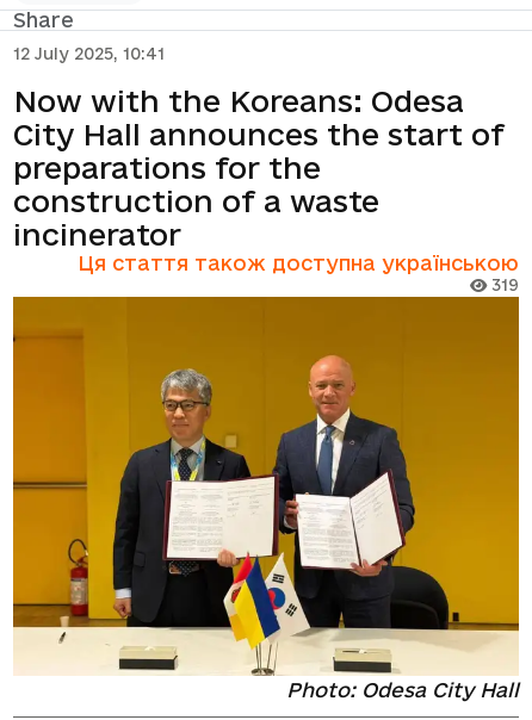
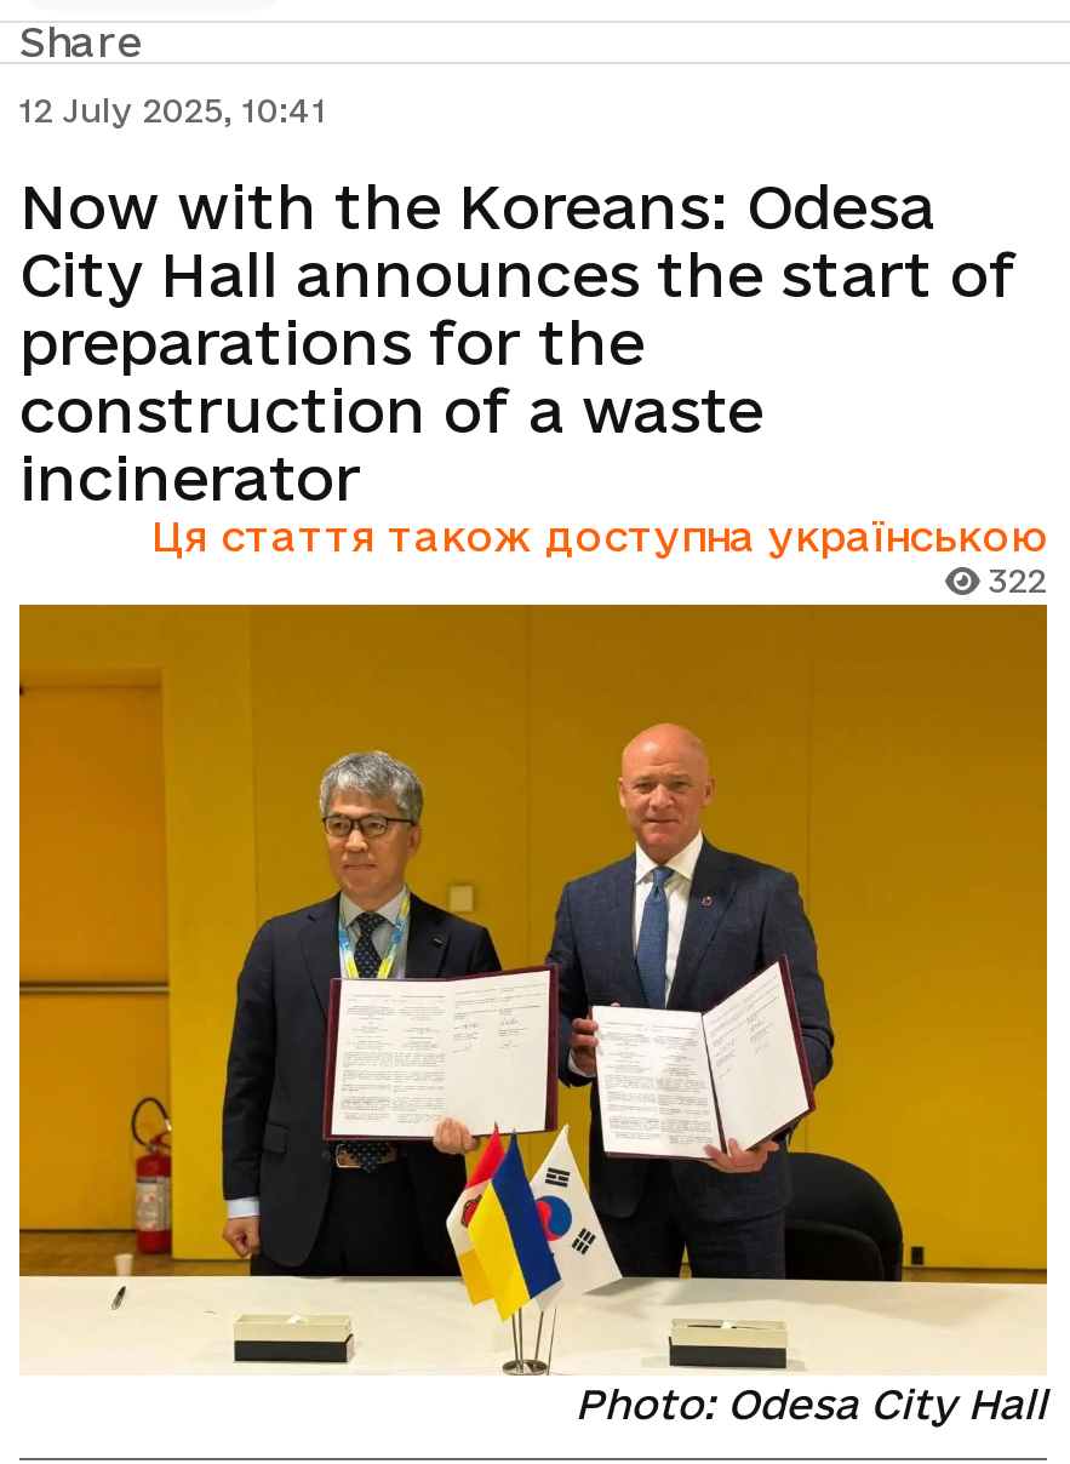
[487,275,519,295] 319 -> [979,560,1047,599] 322

